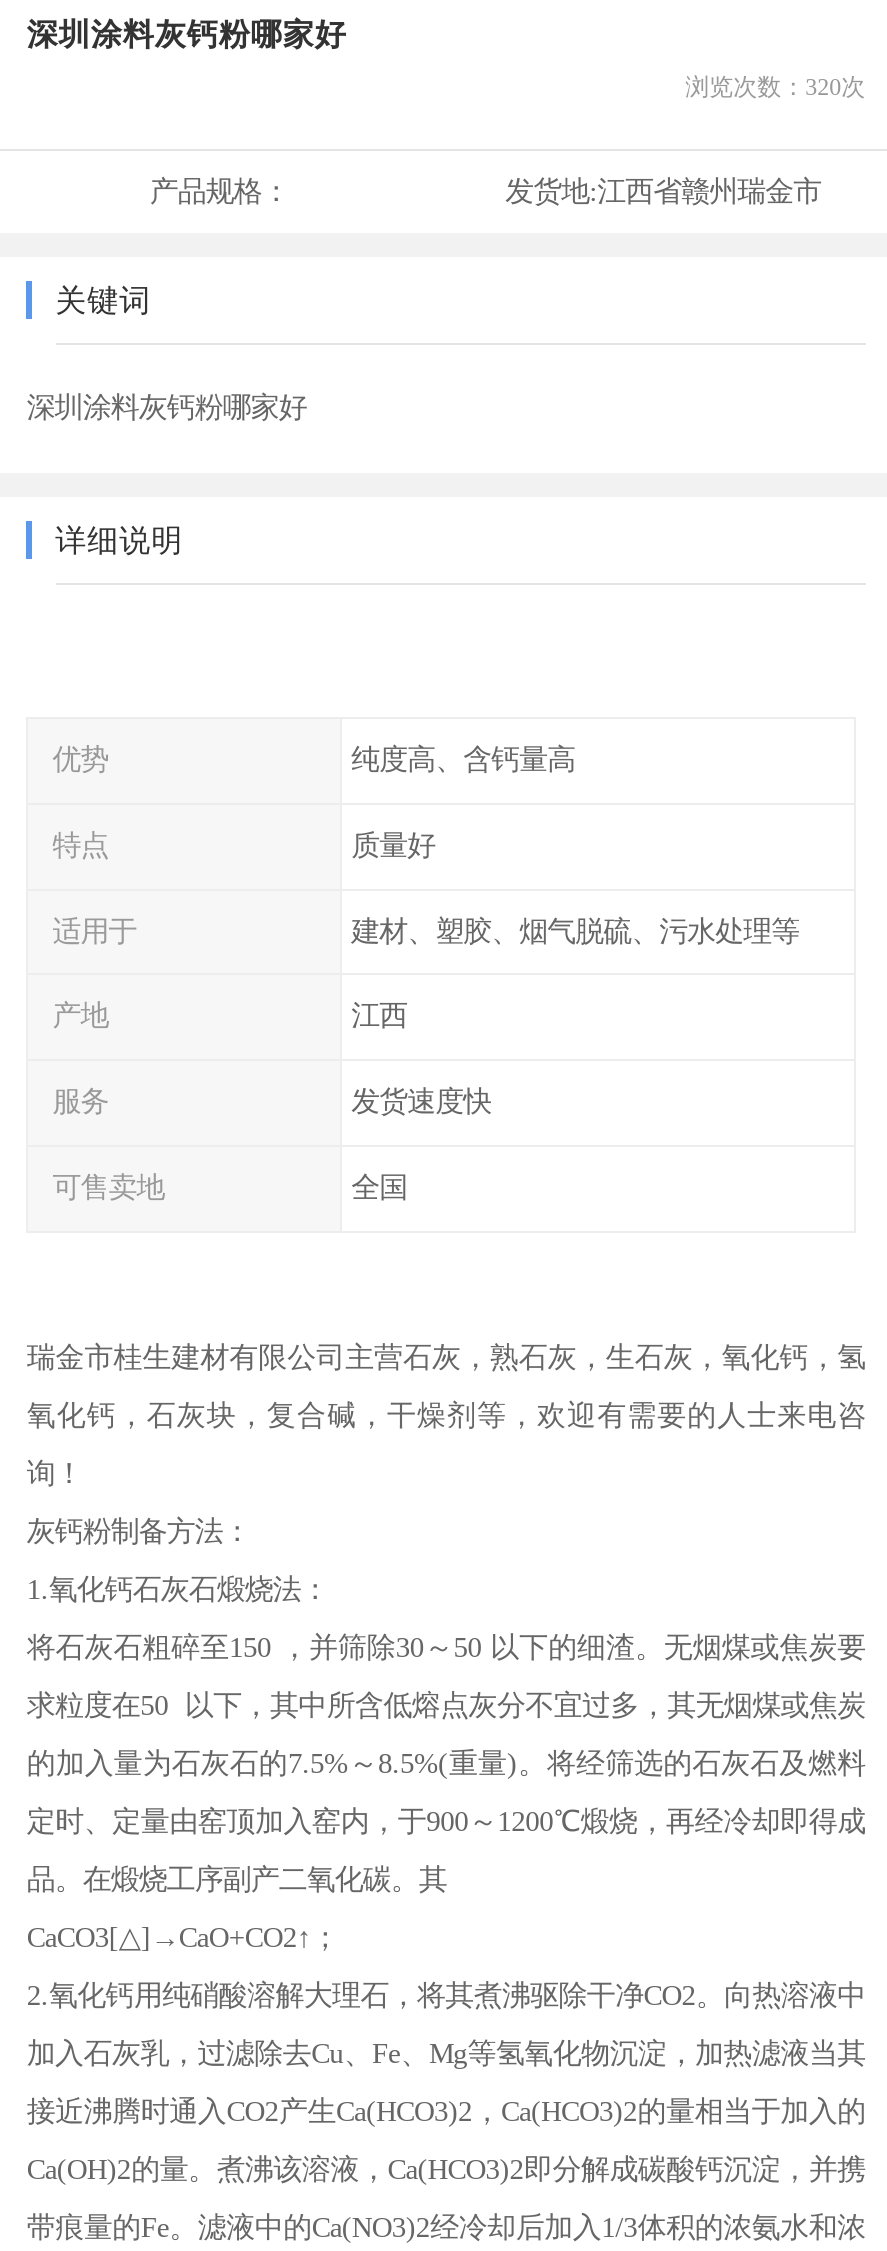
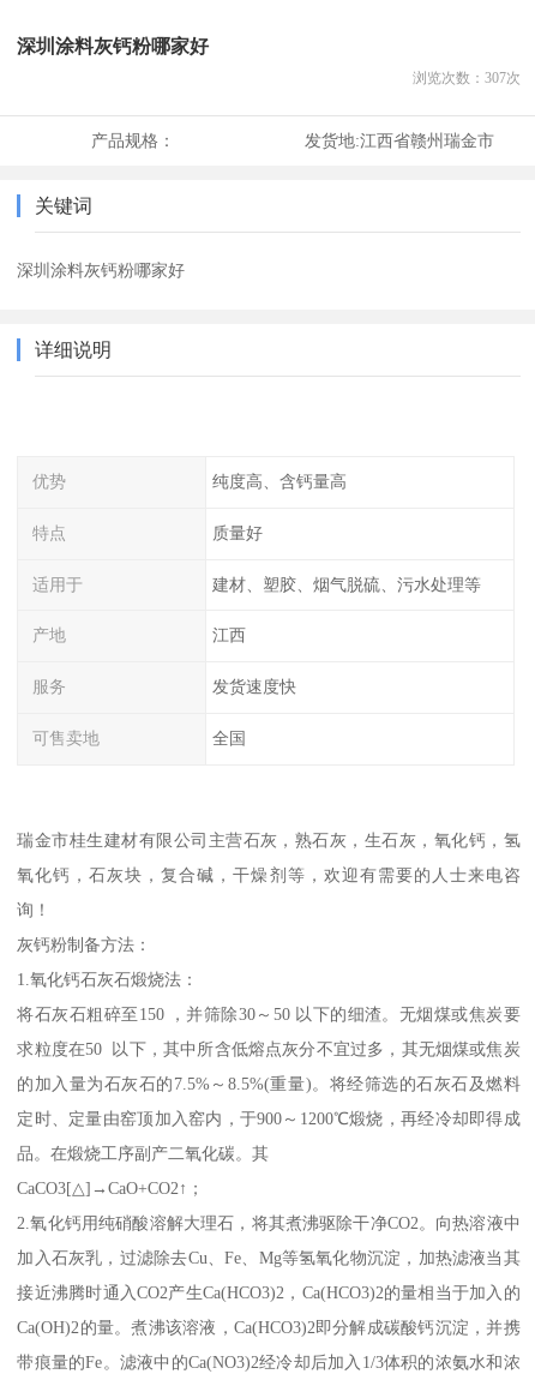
[685,73,865,101] 浏览次数：320次 -> [412,70,520,87] 浏览次数：307次

